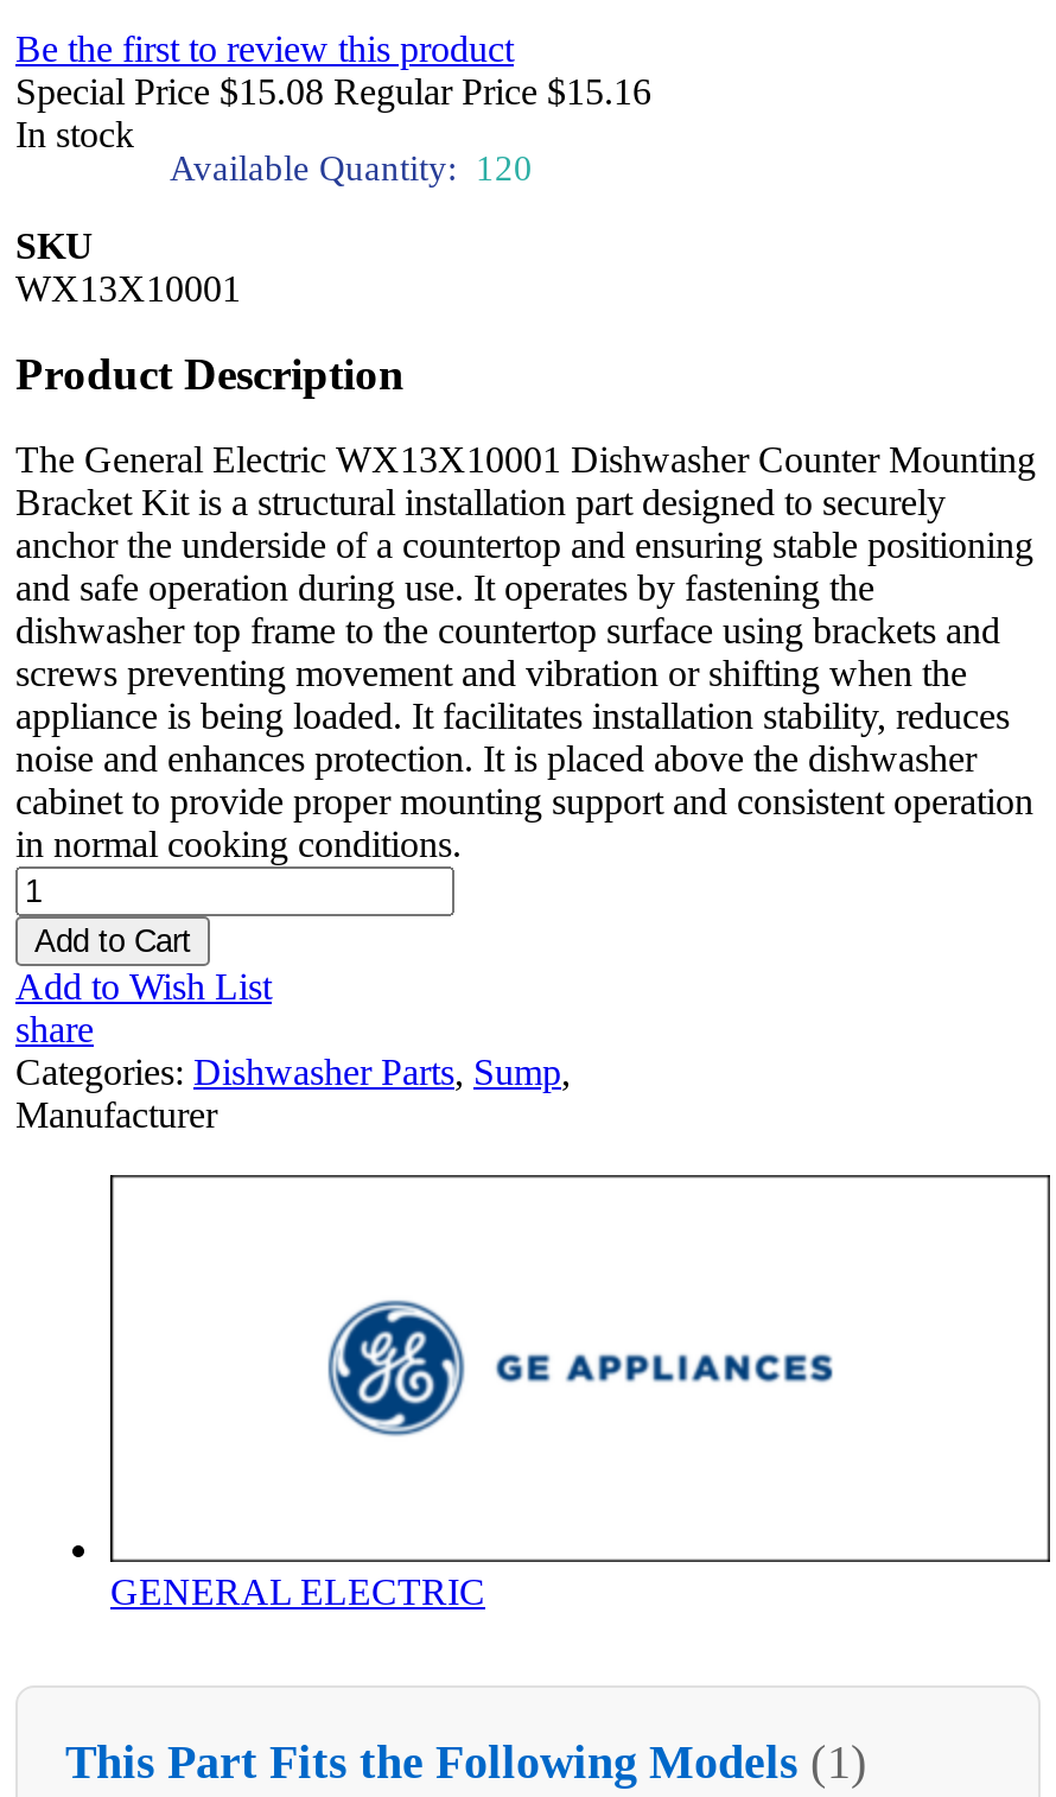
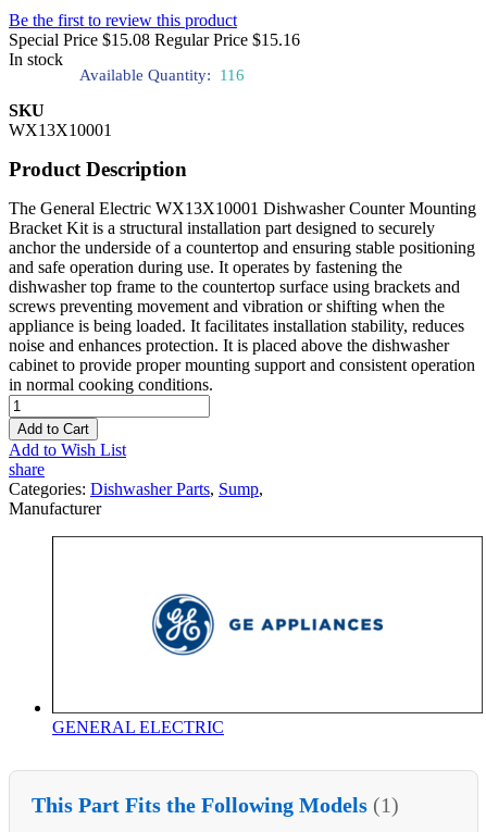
[170,149,533,187] Available Quantity: 120 -> [79,66,245,84] Available Quantity: 116

